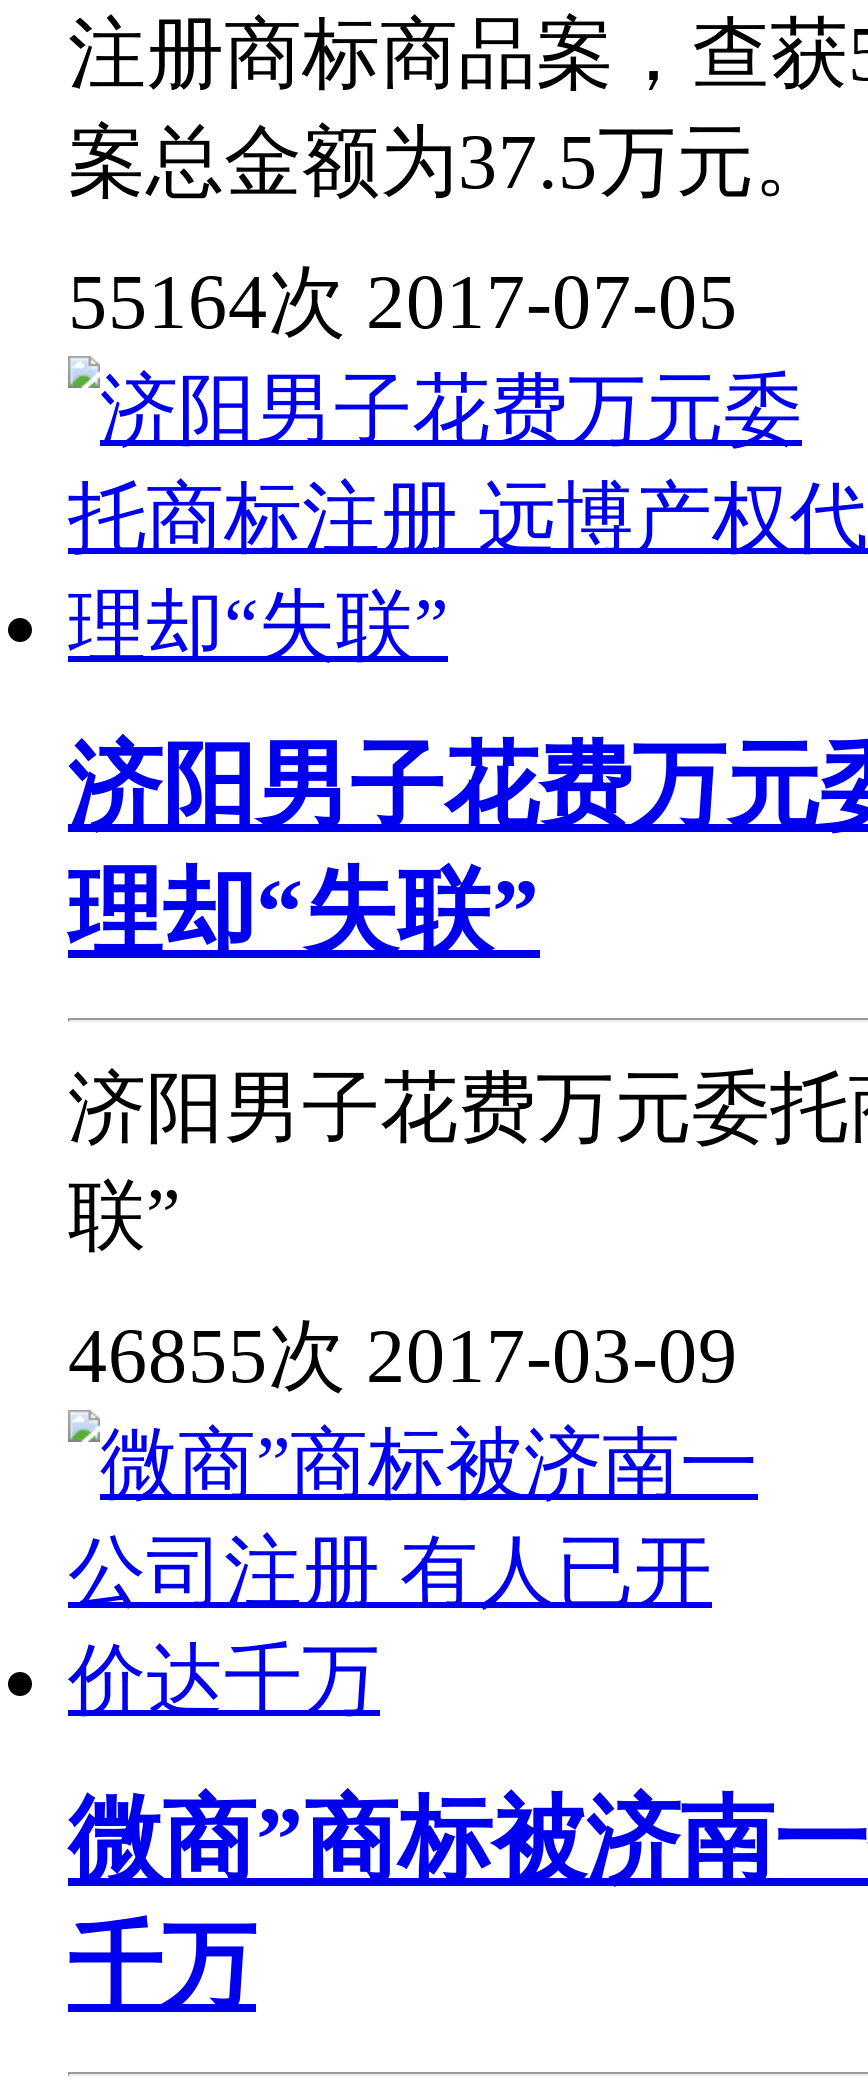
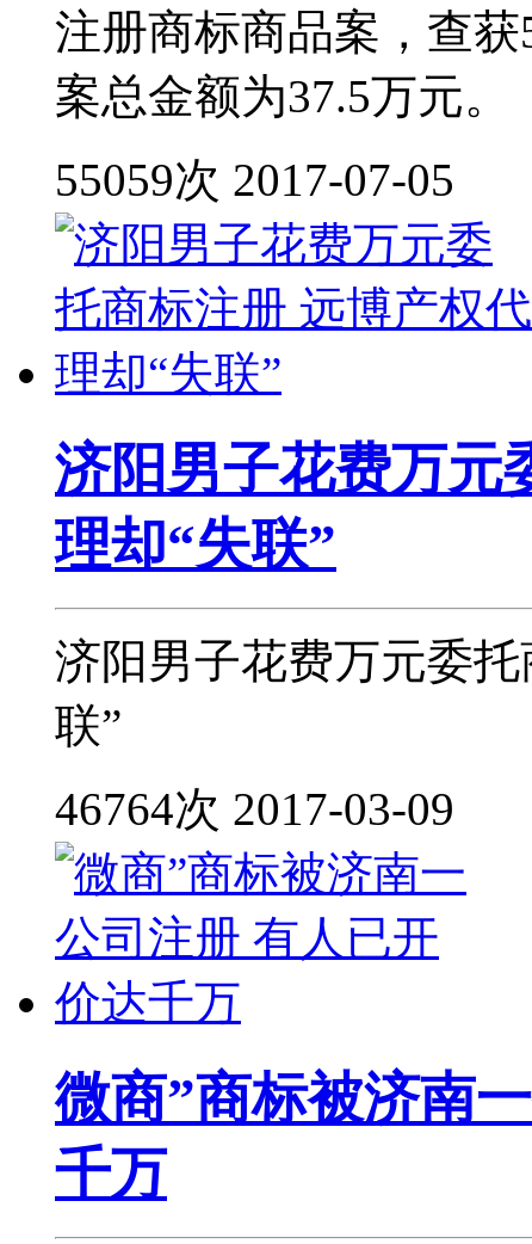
[68,259,738,345] 55164次 2017-07-05 -> [55,154,454,206] 55059次 2017-07-05
[68,1312,738,1398] 46855次 2017-03-09 -> [55,783,454,835] 46764次 2017-03-09

